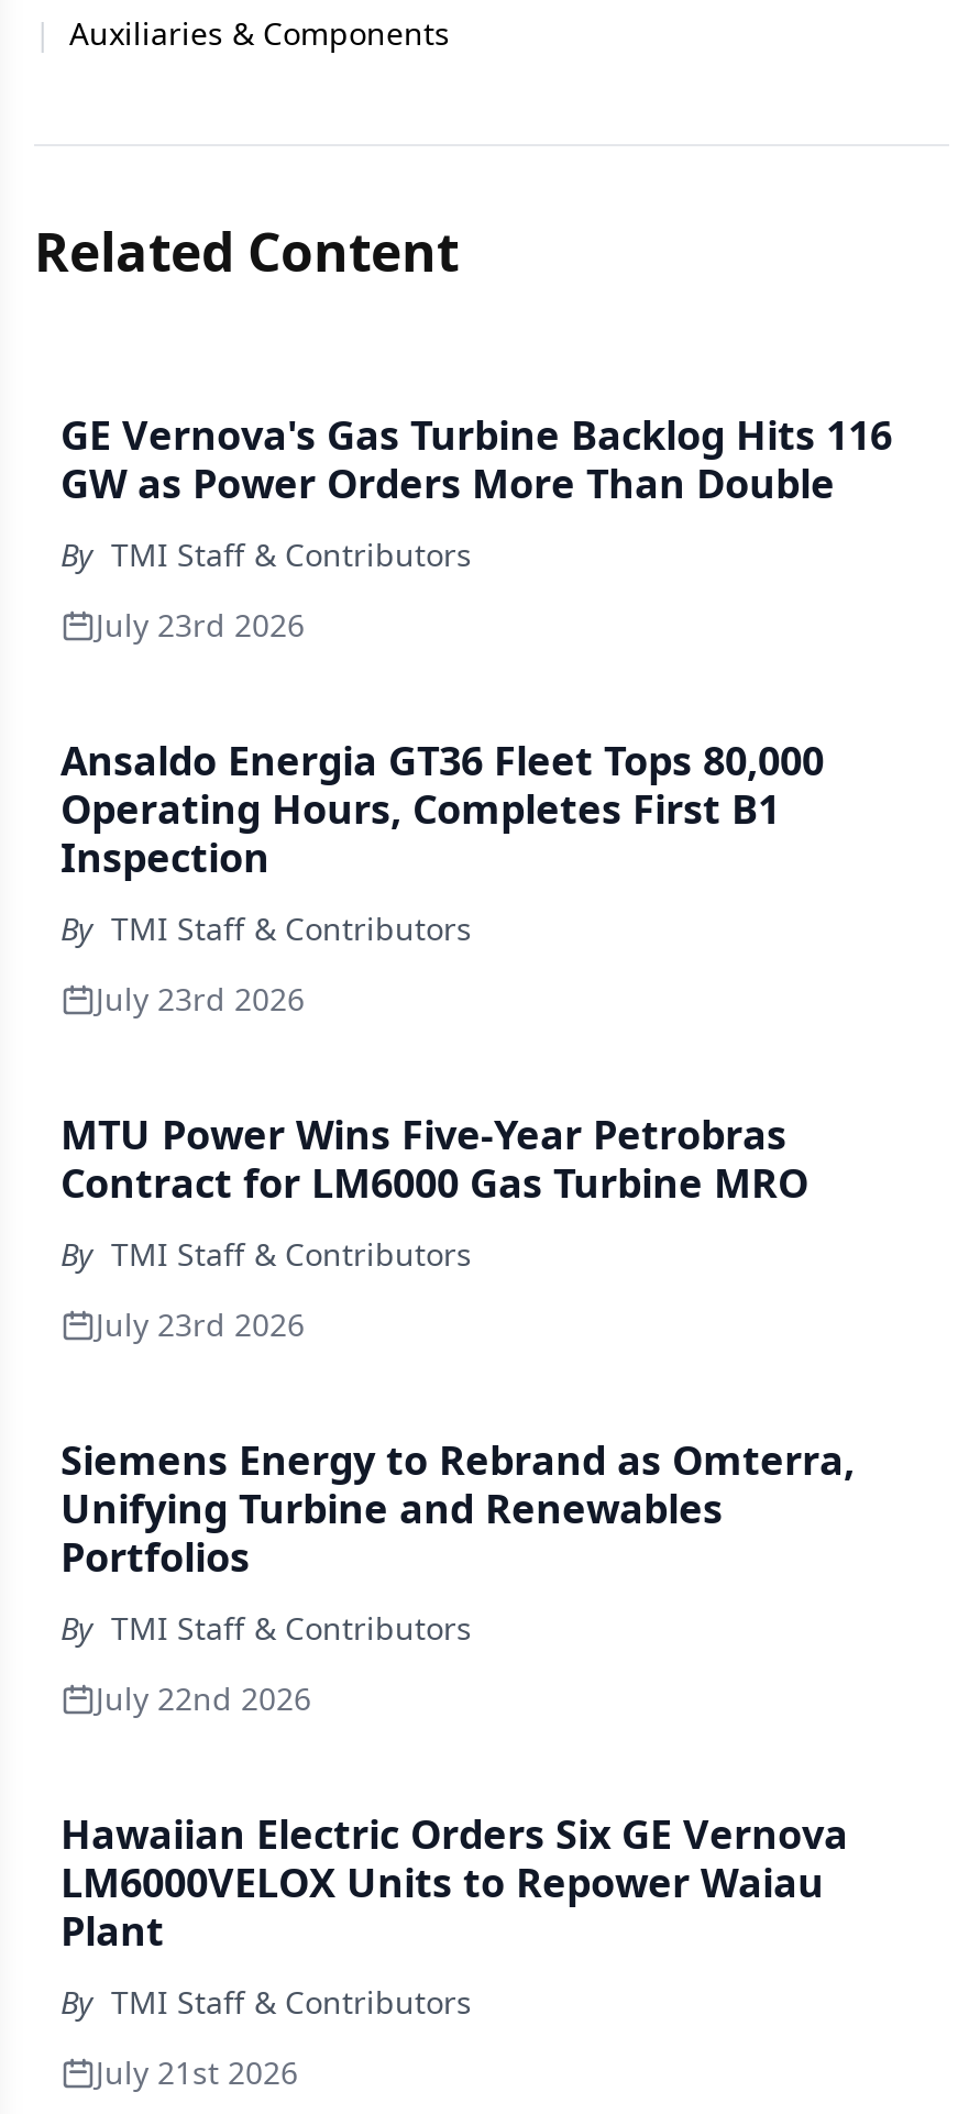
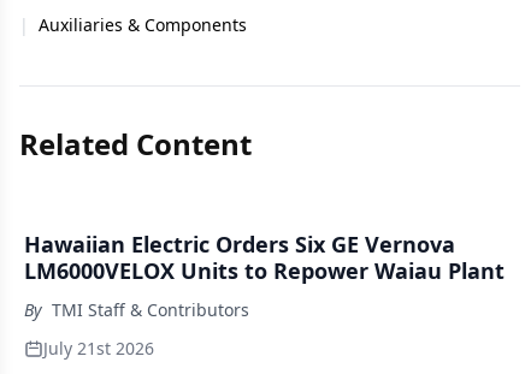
[60,408,892,1719] GE Vernova's Gas Turbine Backlog Hits 116 | GW as Power Orders More Than Double | By TMI Staff & Contributors | July 23rd 2026 | Ansaldo Energia GT36 Fleet Tops 80,000 | Operating Hours, Completes First B1 | Inspection | By TMI Staff & Contributors | July 23rd 2026 | MTU Power Wins Five-Year Petrobras | Contract for LM6000 Gas Turbine MRO | By TMI Staff & Contributors | July 23rd 2026 | Siemens Energy to Rebrand as Omterra, | Unifying Turbine and Renewables | Portfolios | By TMI Staff & Contributors | July 22nd 2026 -> none

